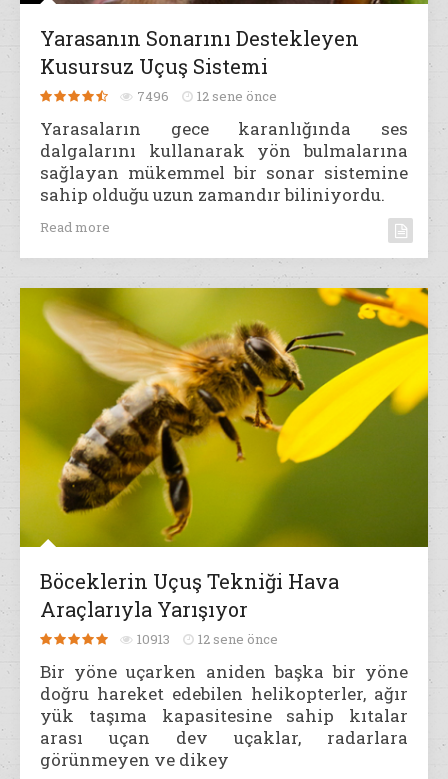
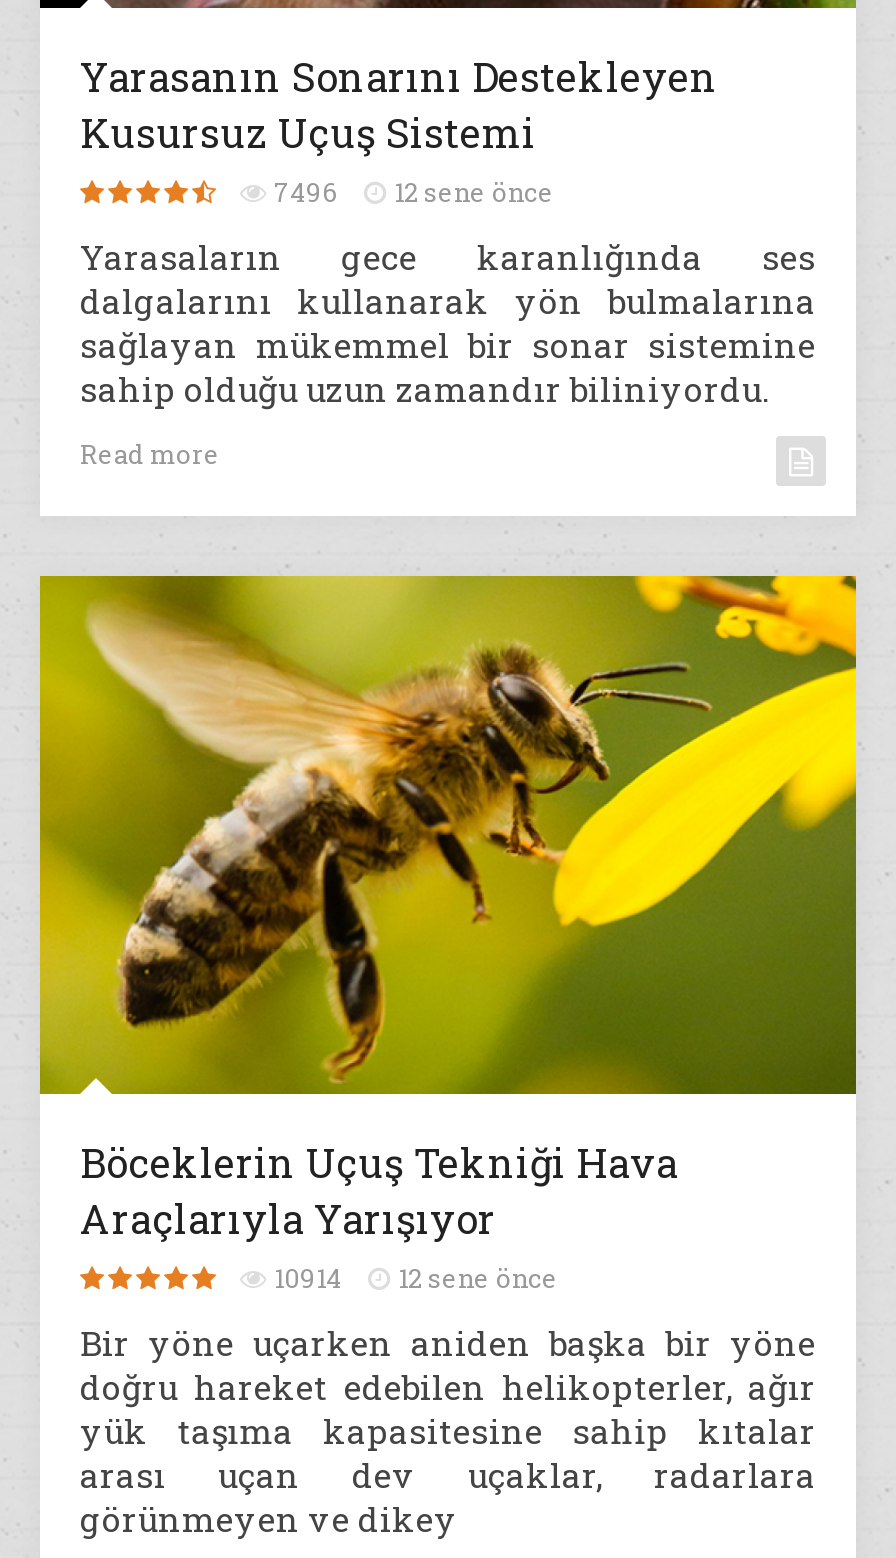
[137,630,278,648] 10913 12 sene önce -> [274,1261,558,1297] 10914 12 sene önce

